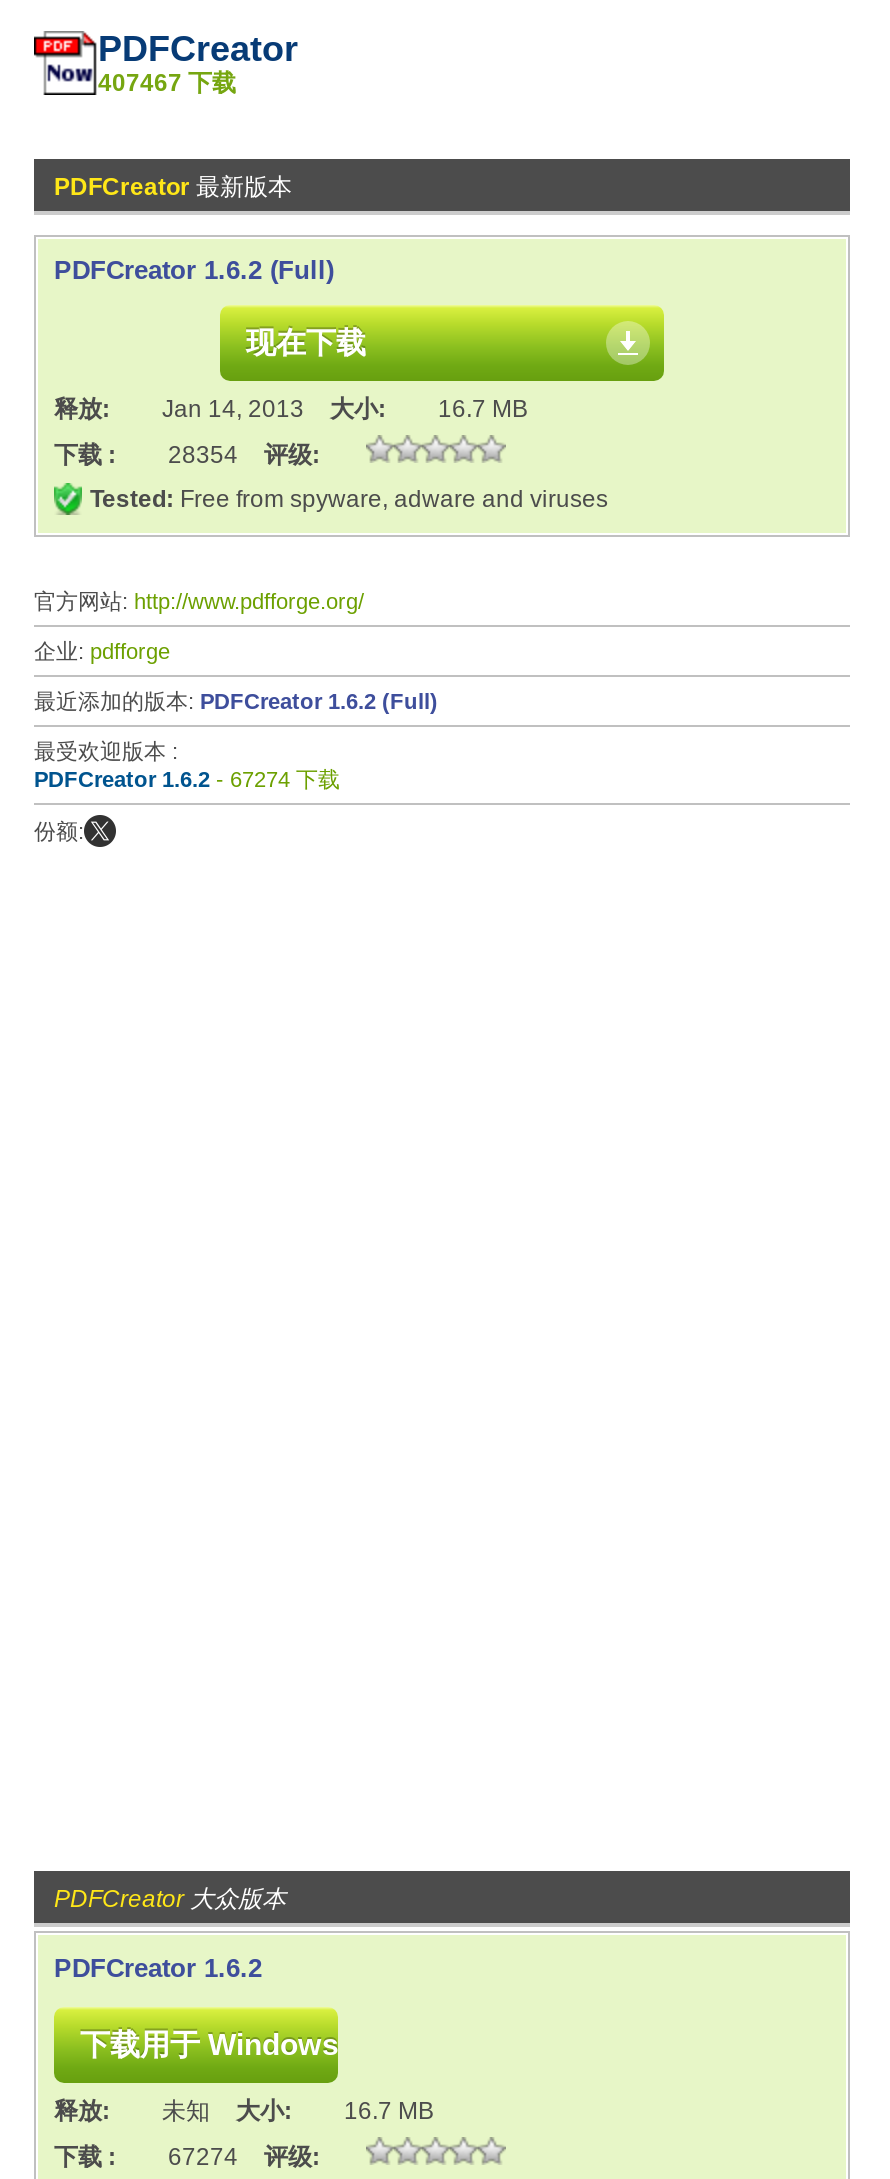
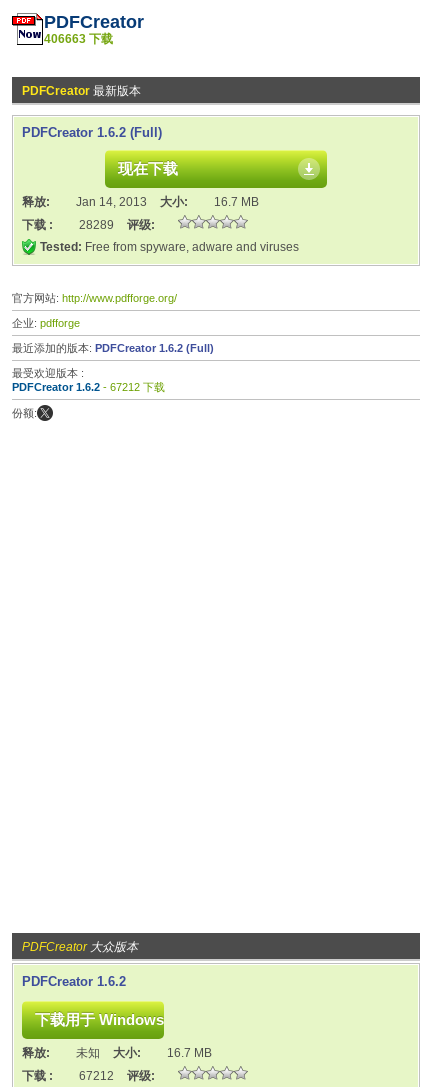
[98,69,236,97] 407467 下载 -> [44,32,113,46] 406663 下载
[54,441,320,469] 下载 : 28354 评级: -> [22,218,155,232] 下载 : 28289 评级:
[34,767,340,791] PDFCreator 1.6.2 - 67274 下载 -> [12,381,165,393] PDFCreator 1.6.2 - 67212 下载
[54,2143,320,2171] 下载 : 67274 评级: -> [22,1069,155,1083] 下载 : 67212 评级:

